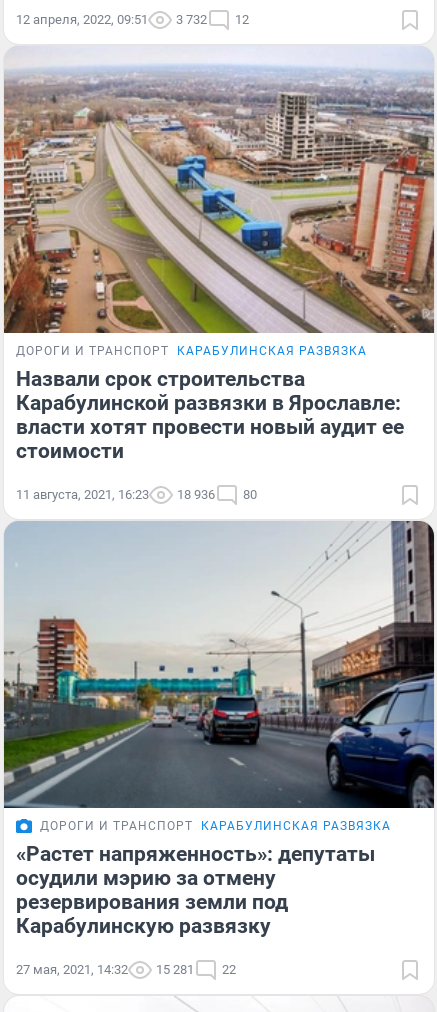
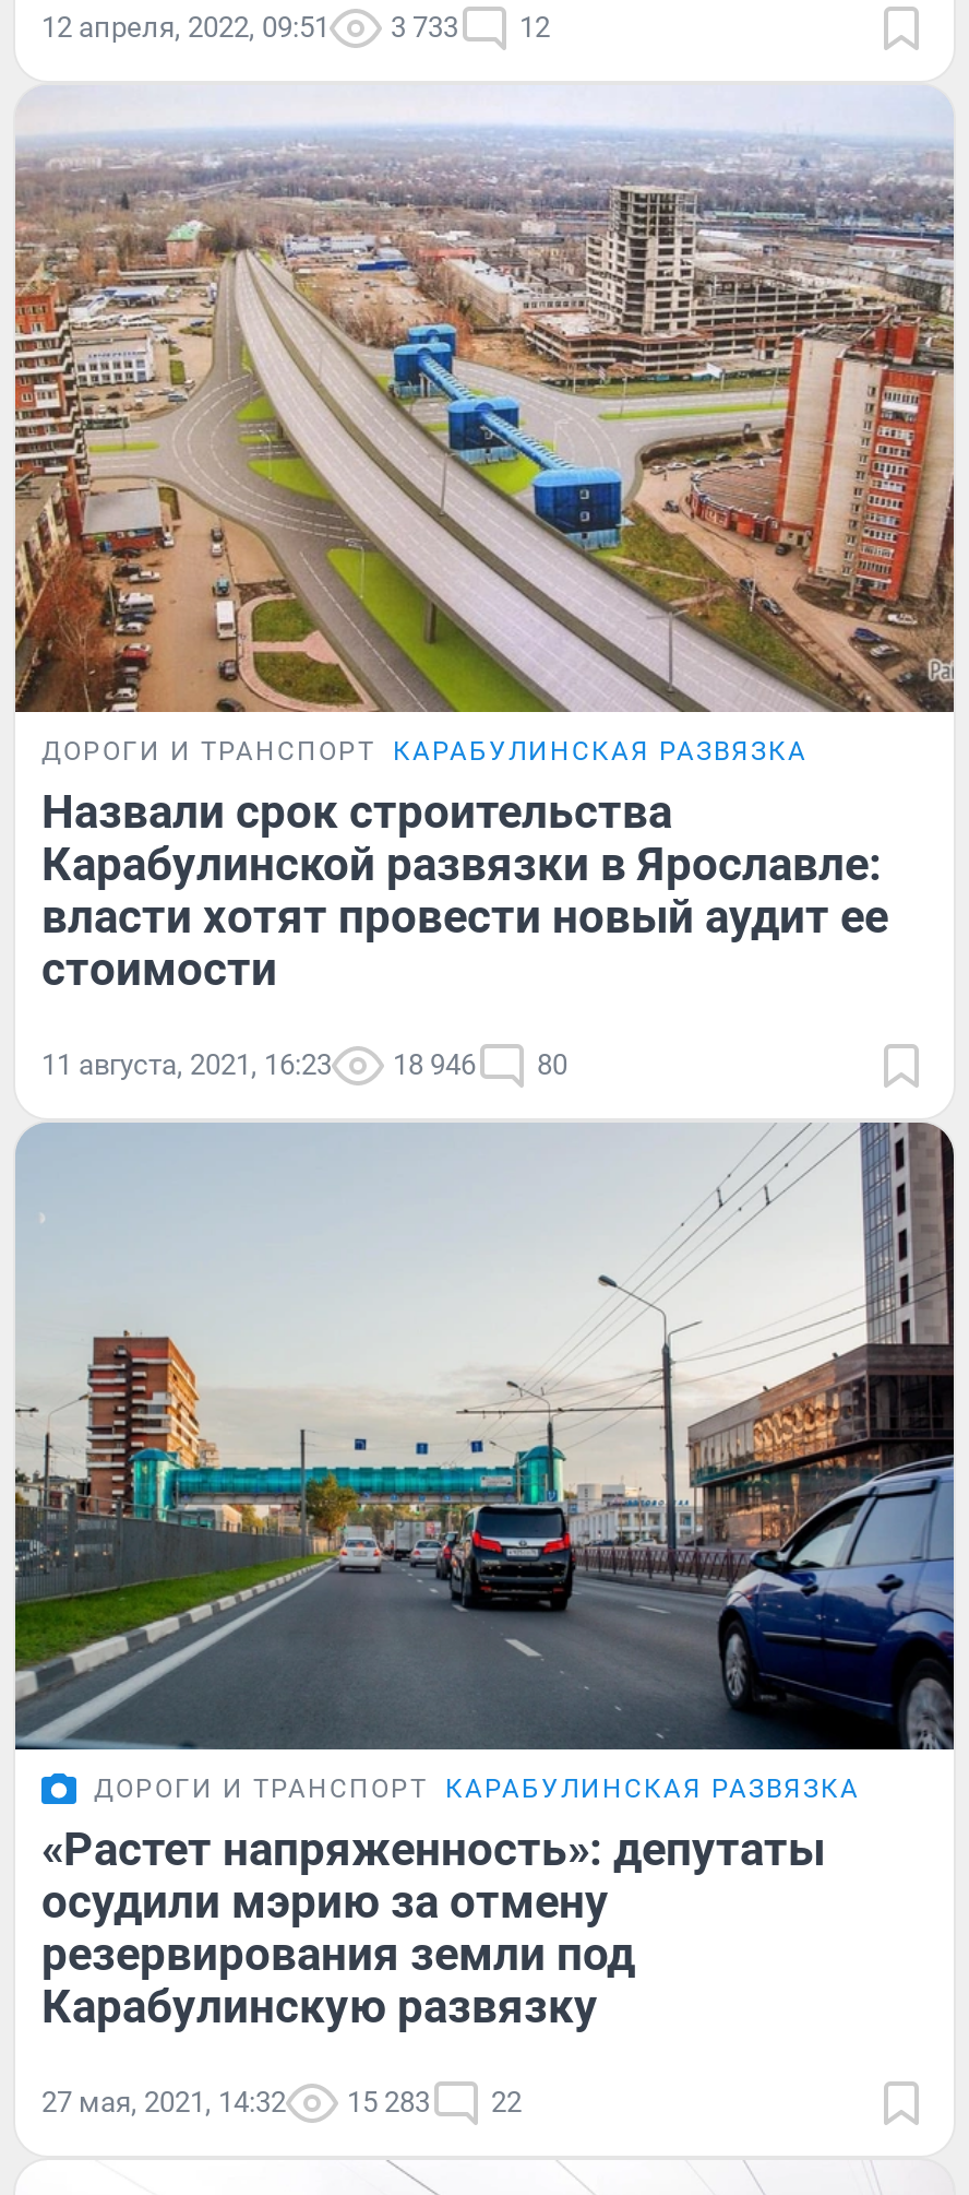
[16,12,249,27] 12 апреля, 2022, 09:51 3 732 12 -> [41,11,550,44] 12 апреля, 2022, 09:51 3 733 12
[16,487,257,502] 11 августа, 2021, 16:23 18 936 80 -> [41,1048,567,1081] 11 августа, 2021, 16:23 18 946 80
[16,962,236,977] 27 мая, 2021, 14:32 15 281 22 -> [41,2085,522,2118] 27 мая, 2021, 14:32 15 283 22

